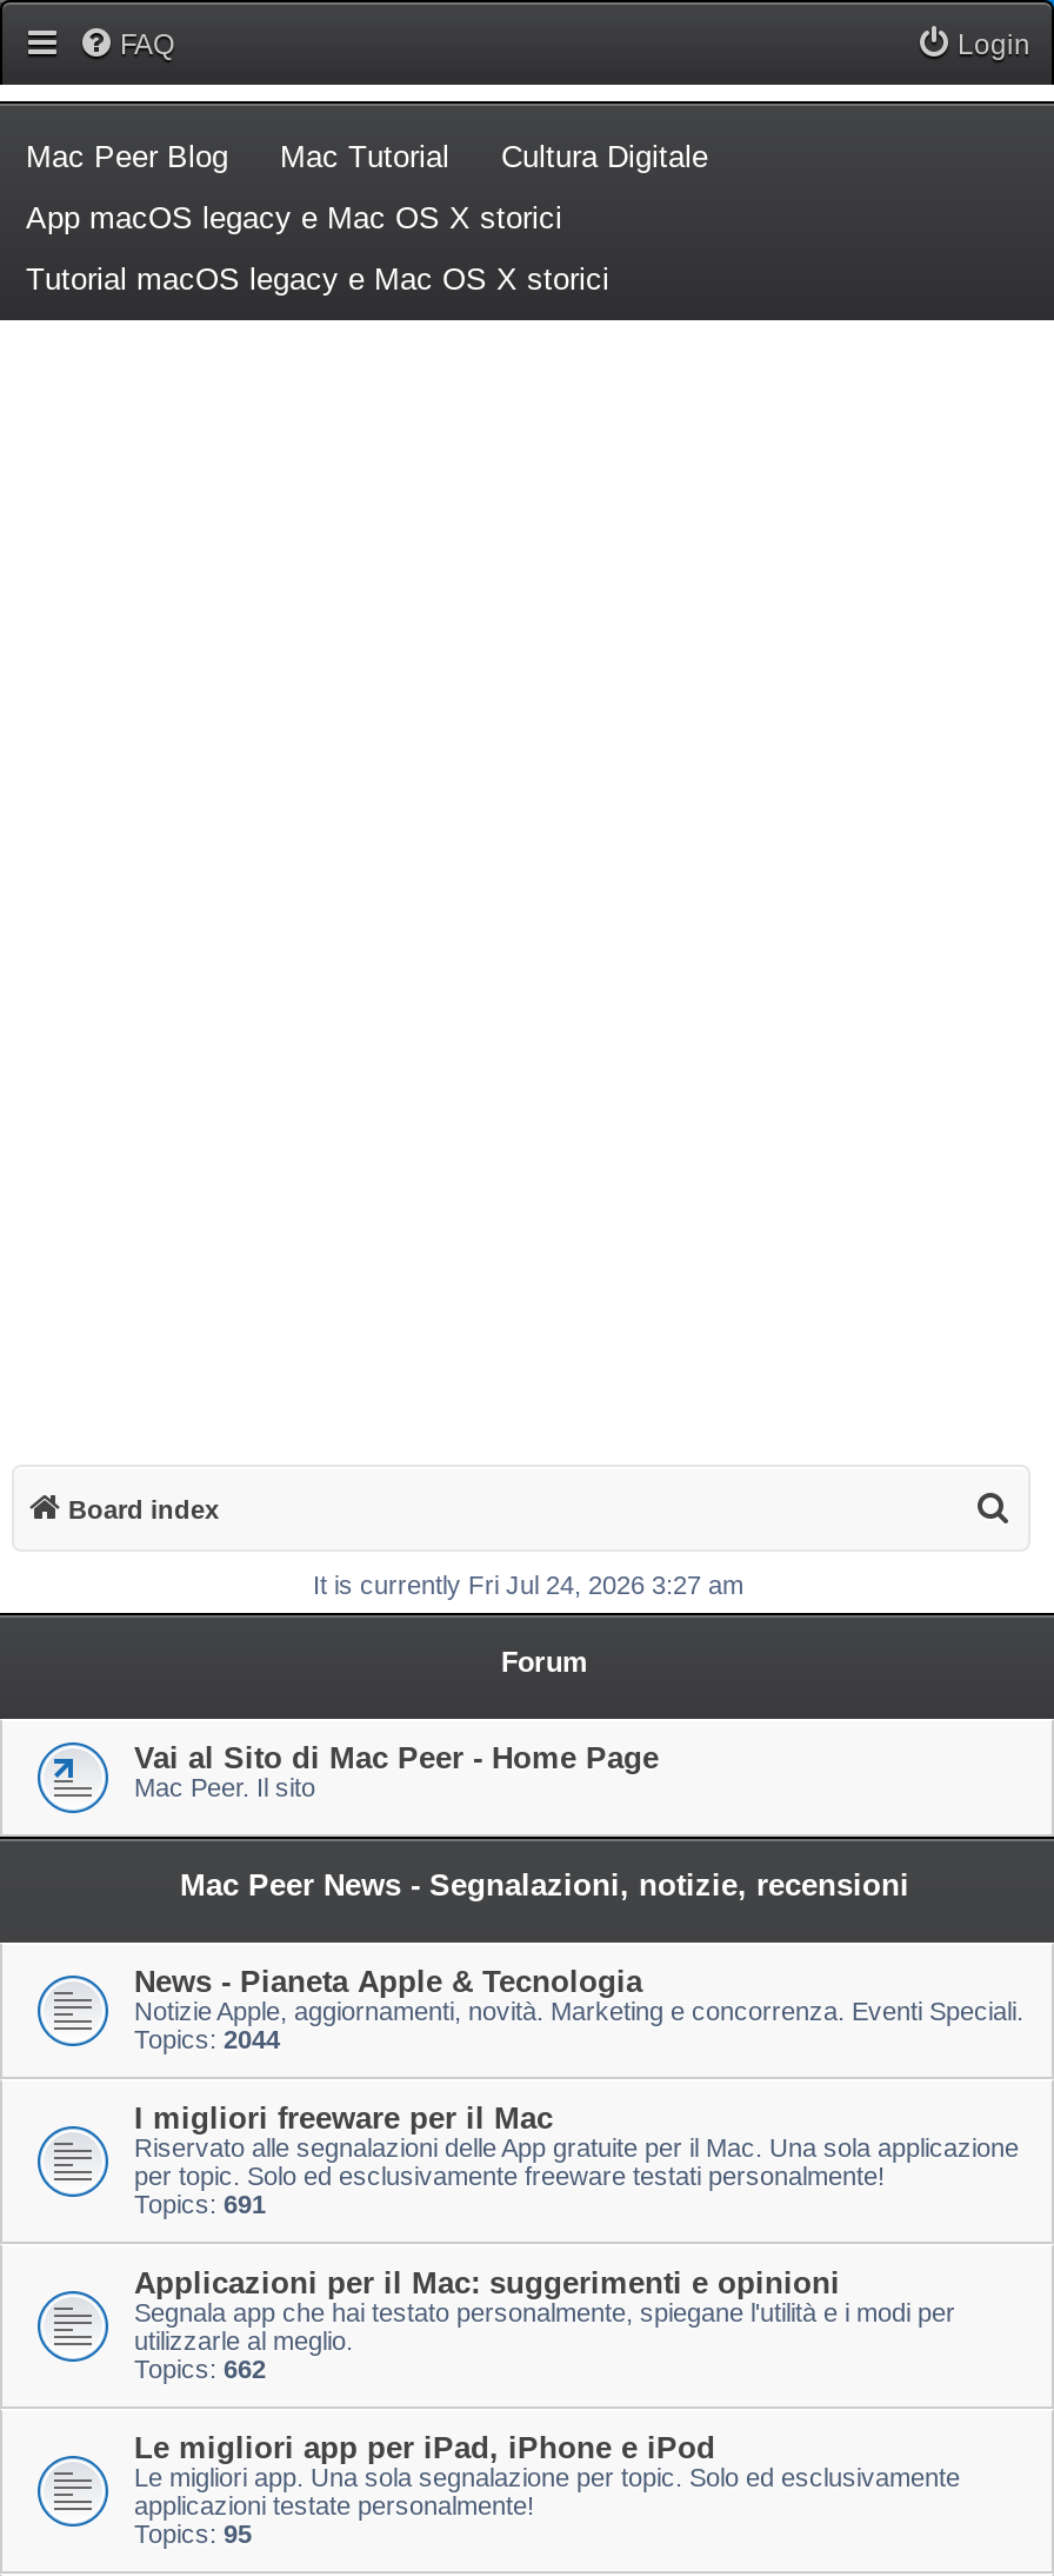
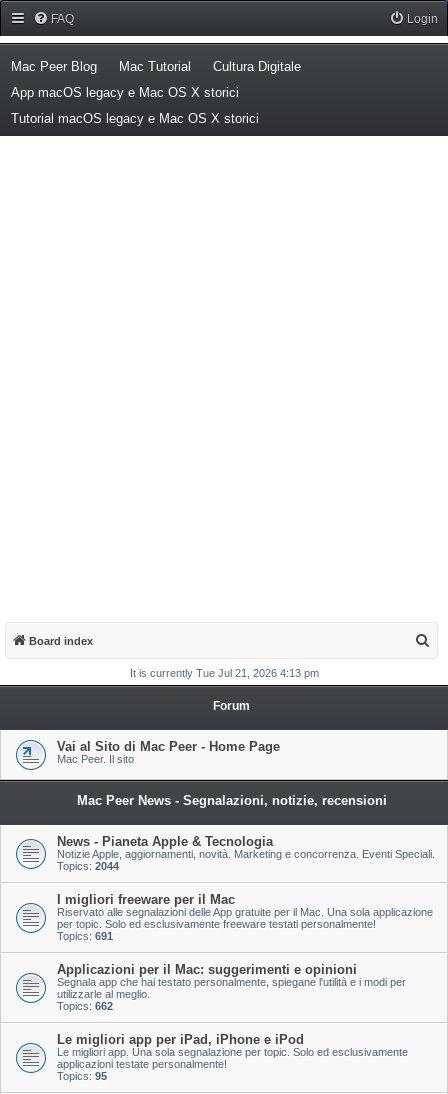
[313,1571,743,1599] It is currently Fri Jul 24, 2026 3:27 am -> [130,667,319,679] It is currently Tue Jul 21, 2026 4:13 pm

